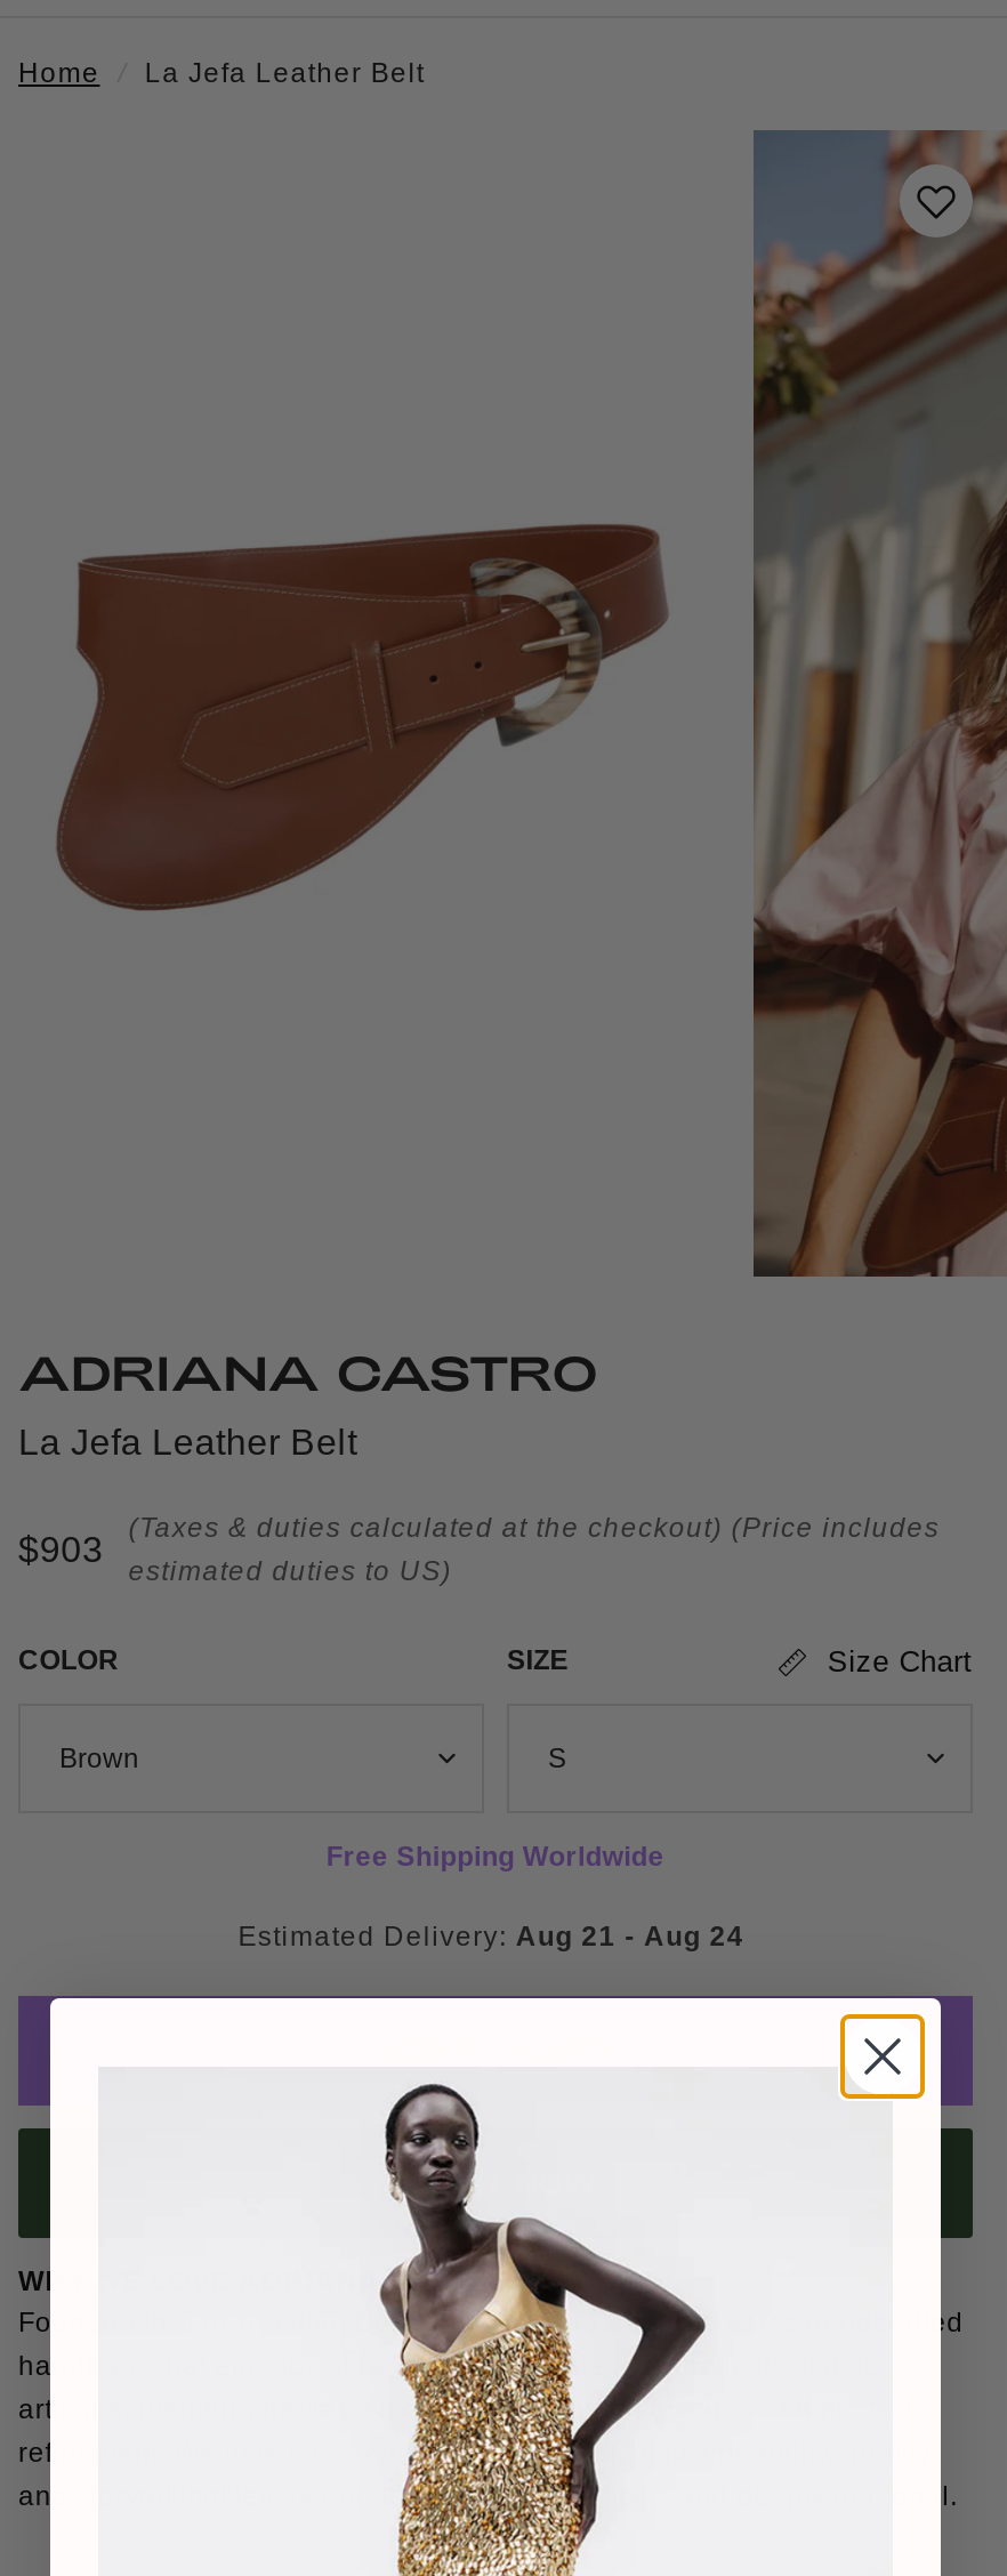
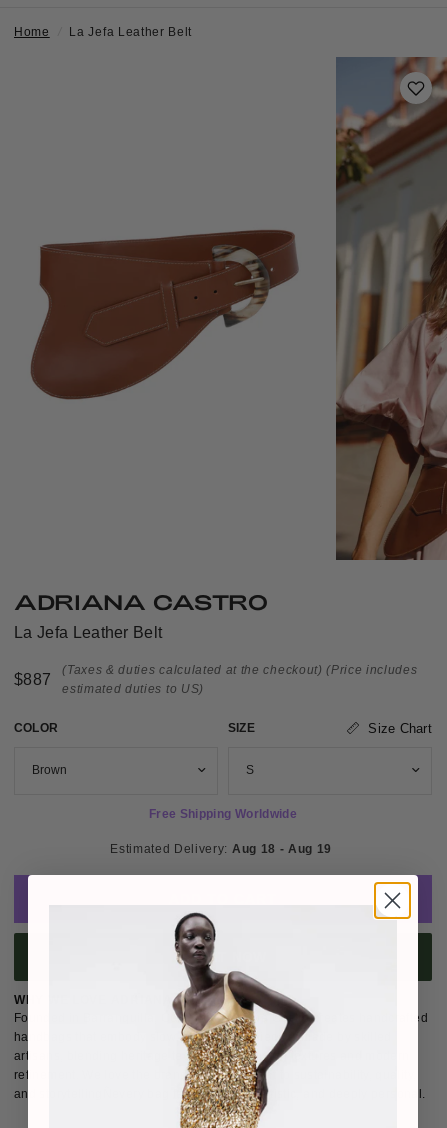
[18,1531,103,1570] $903 -> [14,670,51,687] $887
[238,1922,753,1954] Estimated Delivery: Aug 21 - Aug 24 -> [110,841,336,855] Estimated Delivery: Aug 18 - Aug 19

